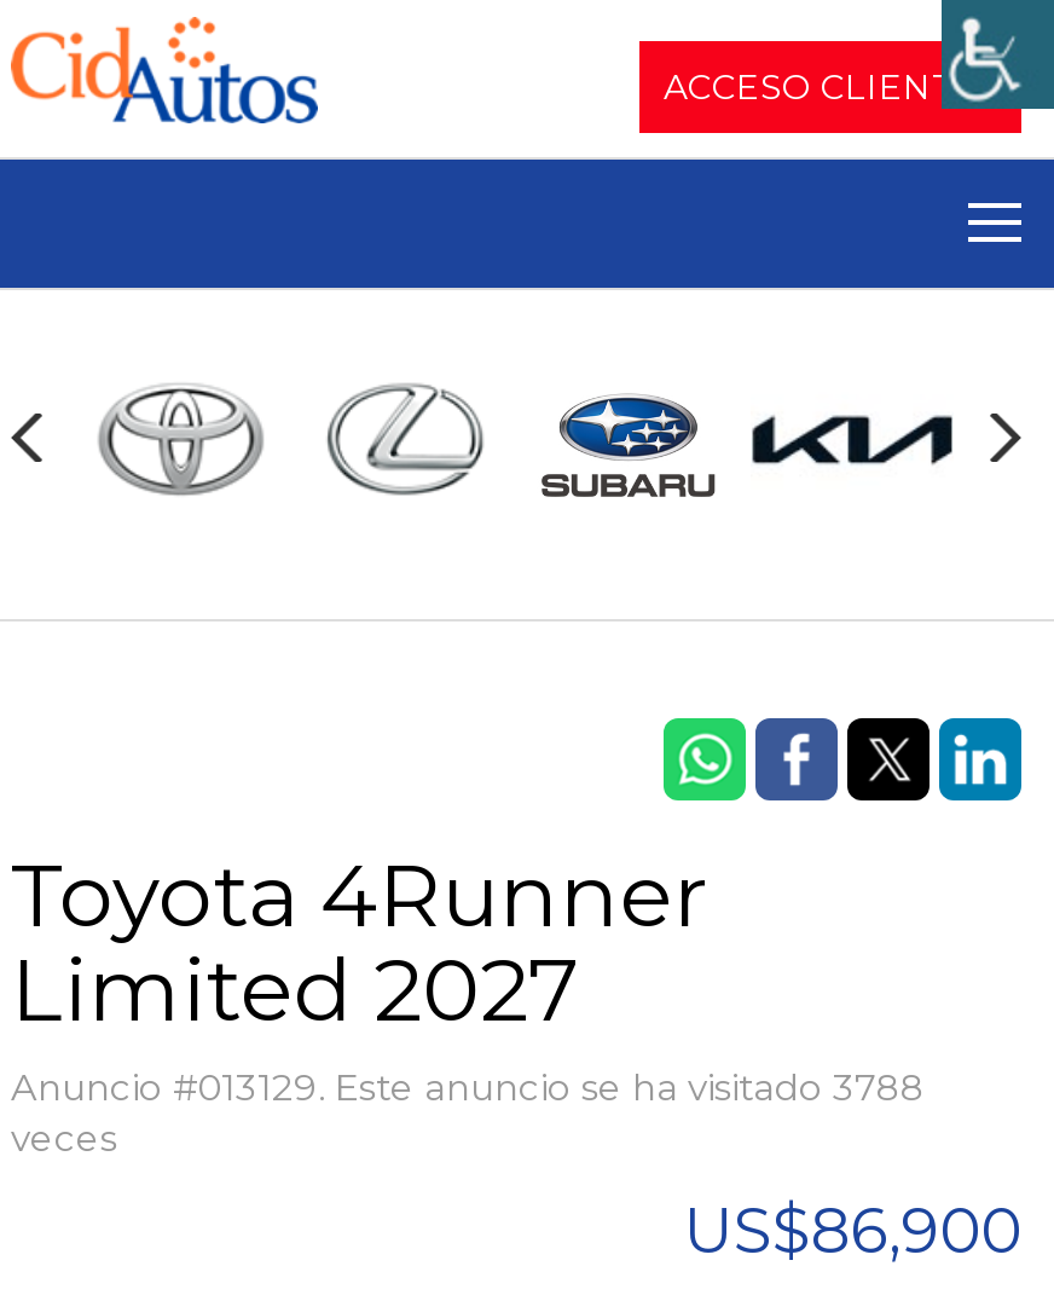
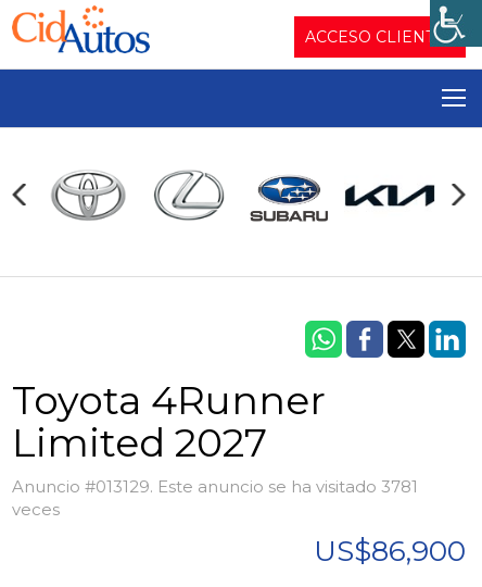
[11,1063,925,1109] Anuncio #013129. Este anuncio se ha visitado 3788 -> [12,476,418,496] Anuncio #013129. Este anuncio se ha visitado 3781

